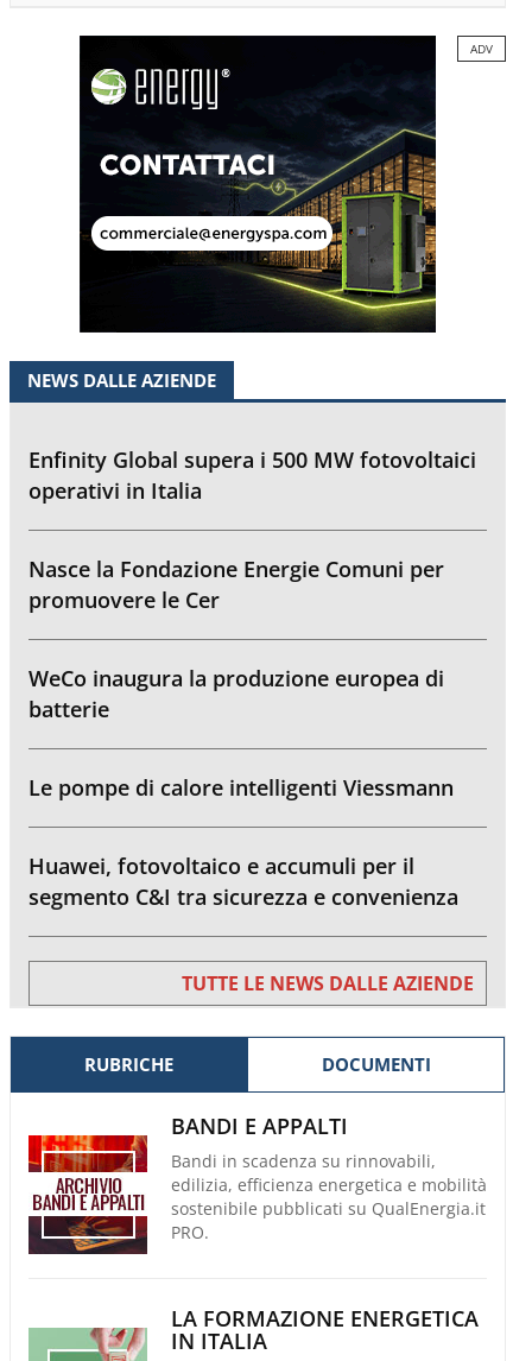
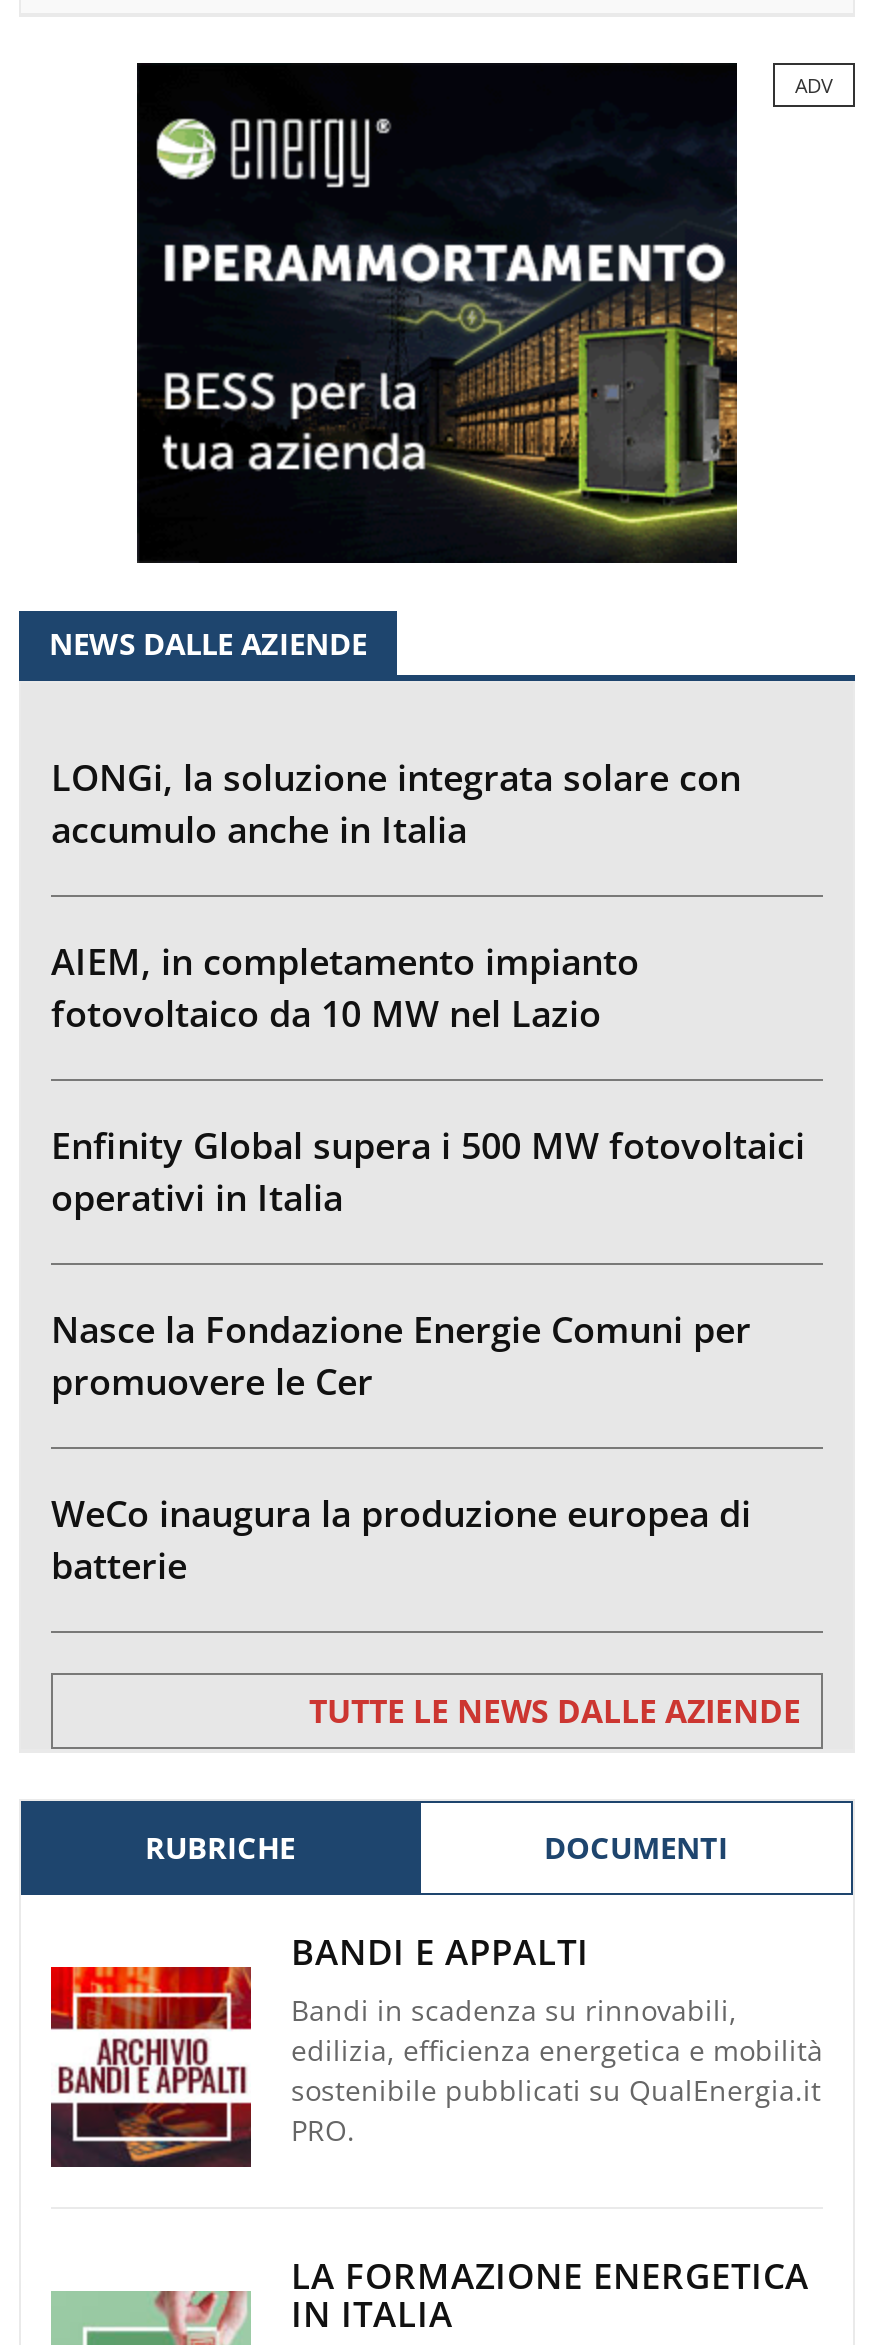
[96,128,436,186] [image] -> [163,219,737,315] [image]
[90,215,334,279] [image] -> [157,365,563,473] [image]
none -> [51,752,741,1036] LONGi, la soluzione integrata solare con | accumulo anche in Italia | AIEM, in completamento impianto | fotovoltaico da 10 MW nel Lazio
moved [28,446,476,724] -> [51,1120,805,1588]: Enfinity Global supera i 500 MW fotovoltaici | operativi in Italia | Nasce la Fondazione Energie Comuni per | promuovere le Cer | WeCo inaugura la produzione europea di | batterie
[28,774,458,911] Le pompe di calore intelligenti Viessmann | Huawei, fotovoltaico e accumuli per il | segmento C&I tra sicurezza e convenienza -> none

